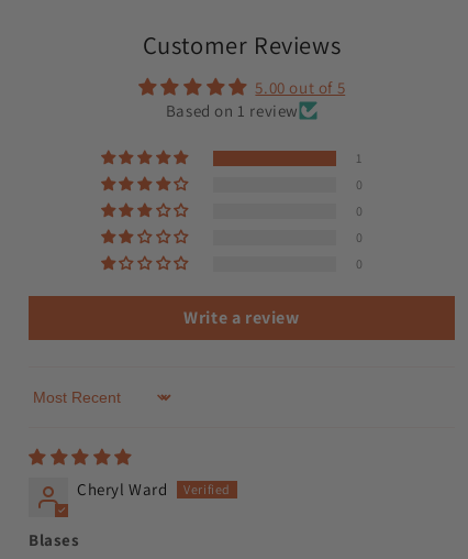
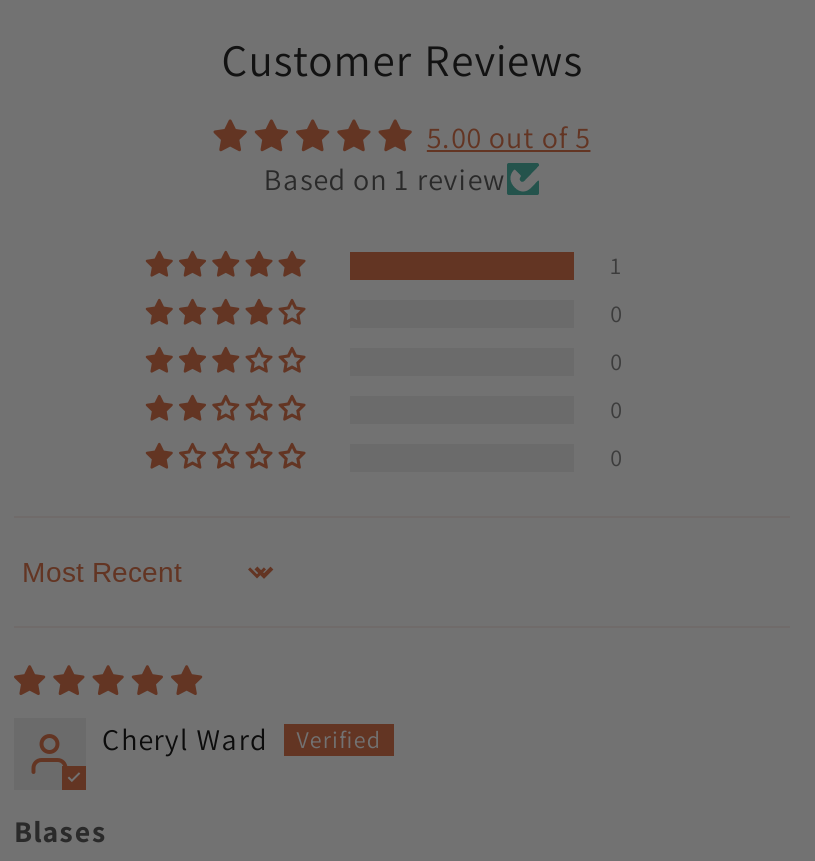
[184,306,300,329] Write a review -> none

